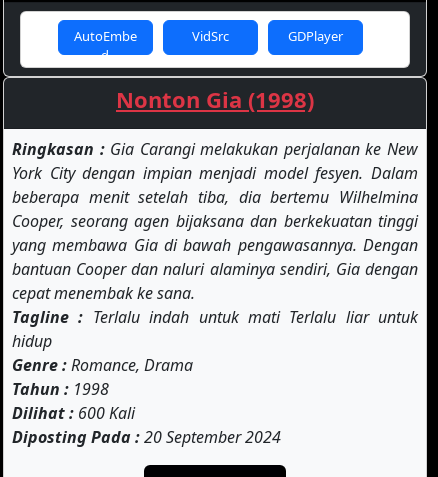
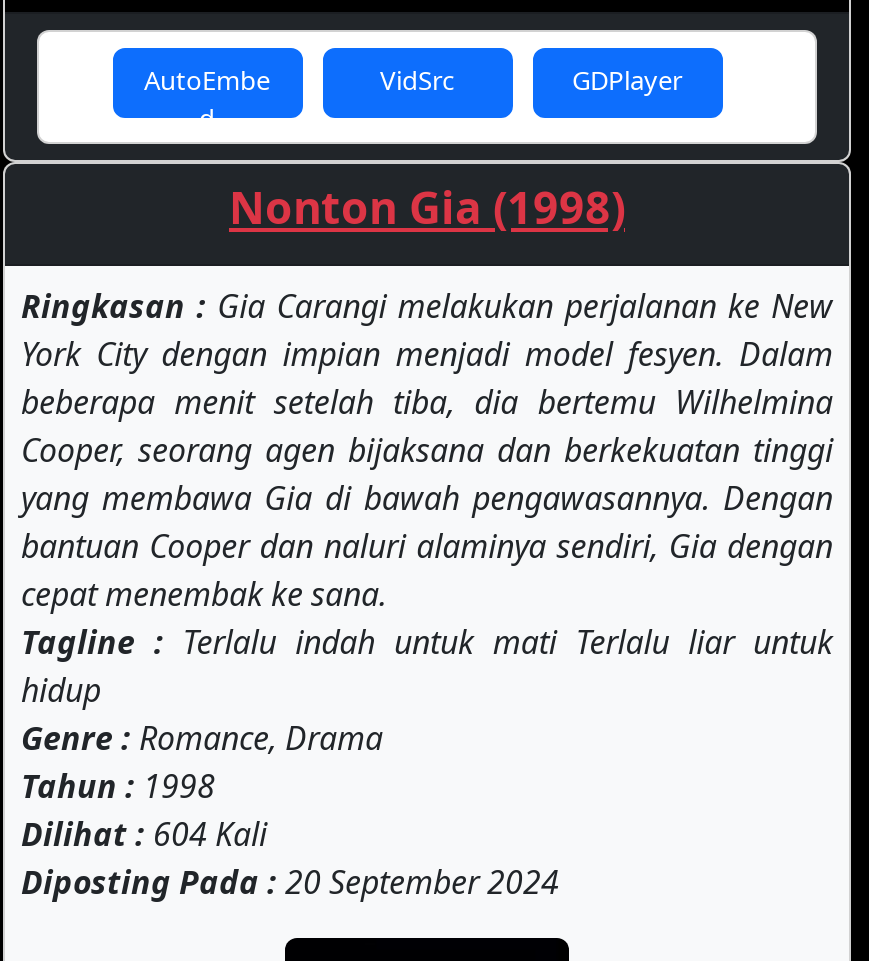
[12,402,135,424] Dilihat : 600 Kali -> [21,812,267,856] Dilihat : 604 Kali

